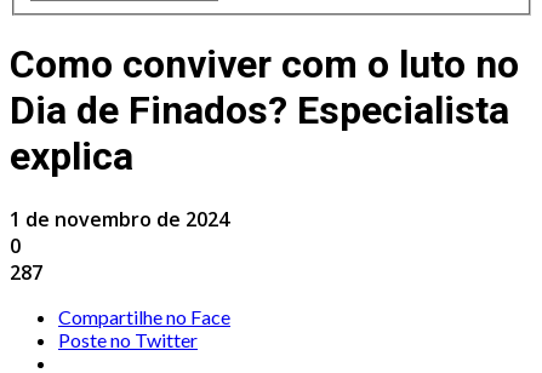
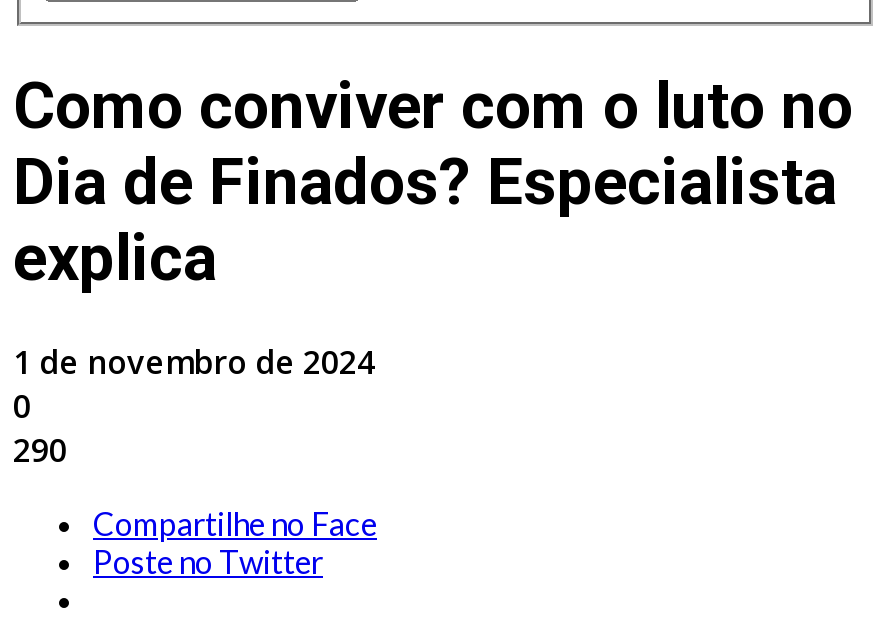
[10,259,42,286] 287 -> [13,428,67,472] 290

